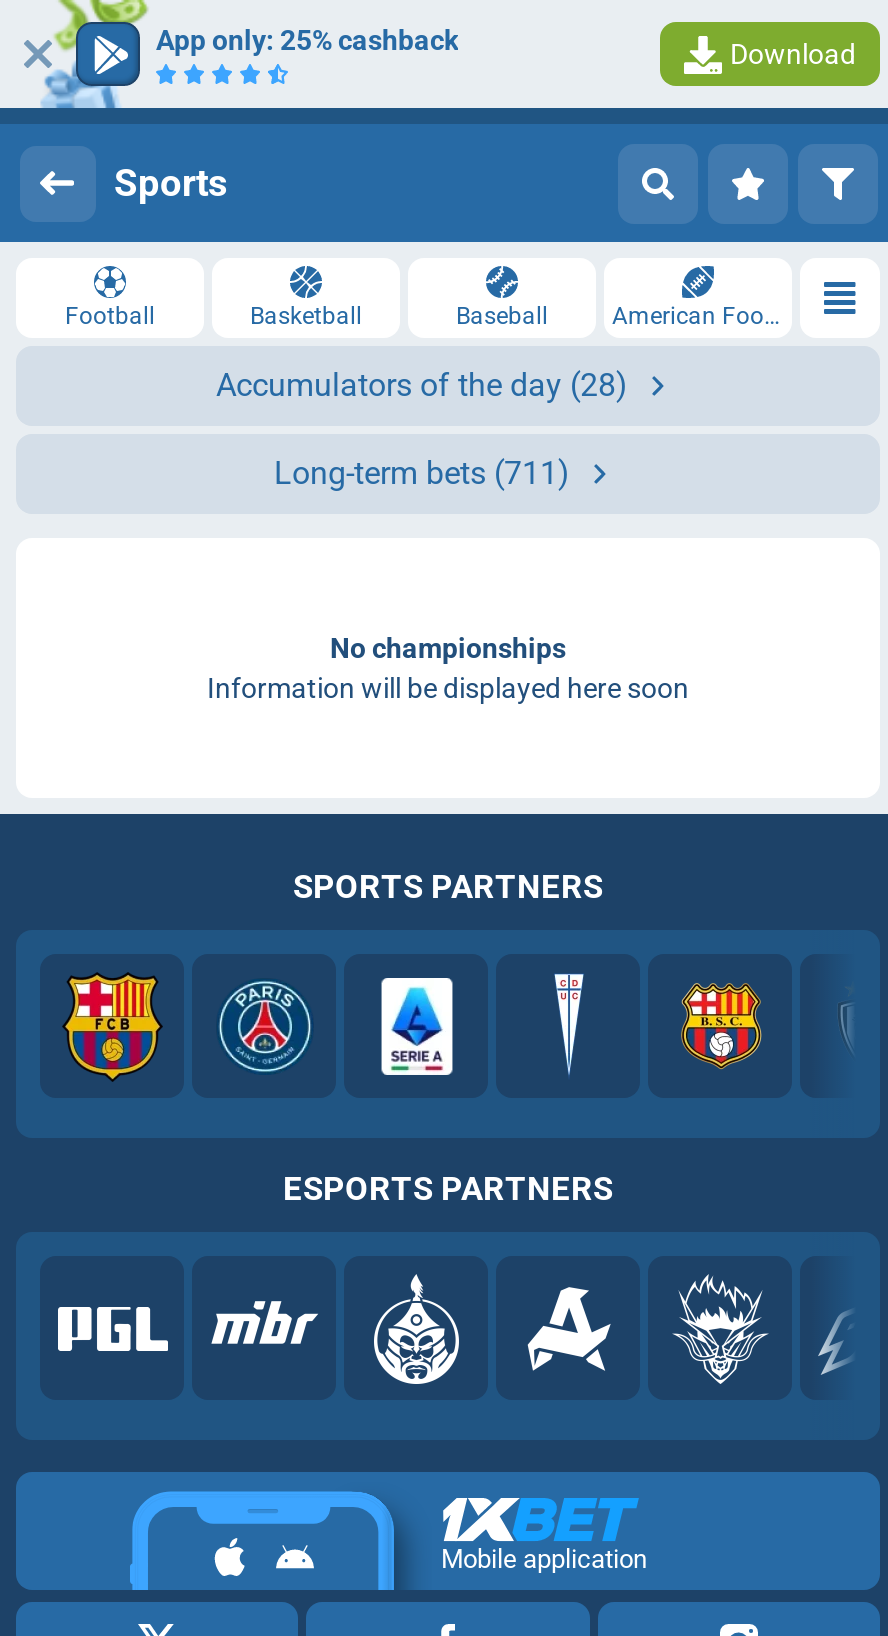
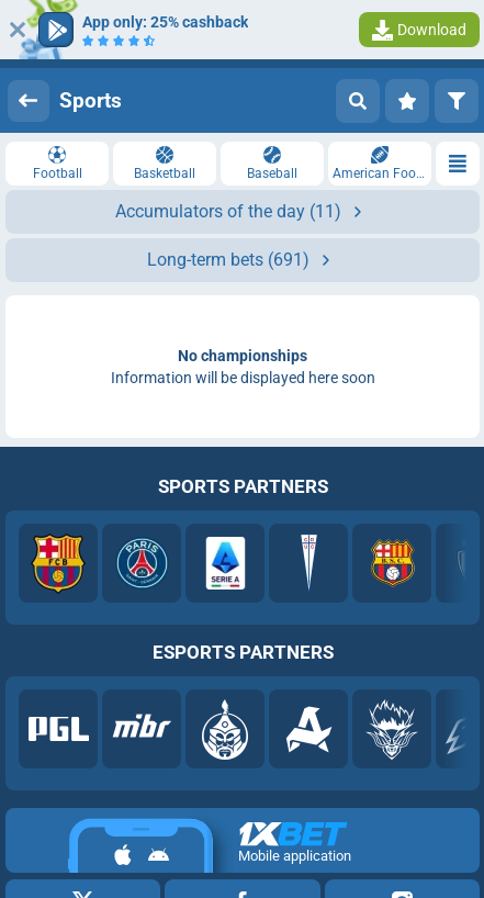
[216,366,628,404] Accumulators of the day (28) -> [115,201,341,222] Accumulators of the day (11)
[274,454,570,492] Long-term bets (711) -> [147,249,309,270] Long-term bets (691)

